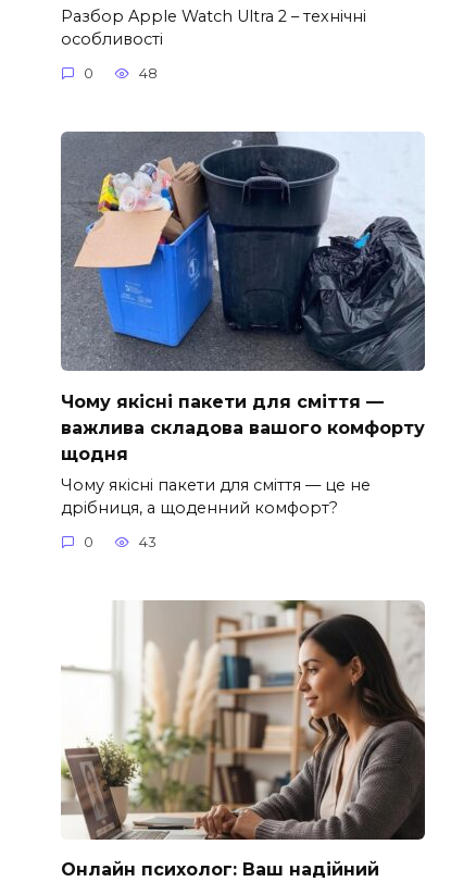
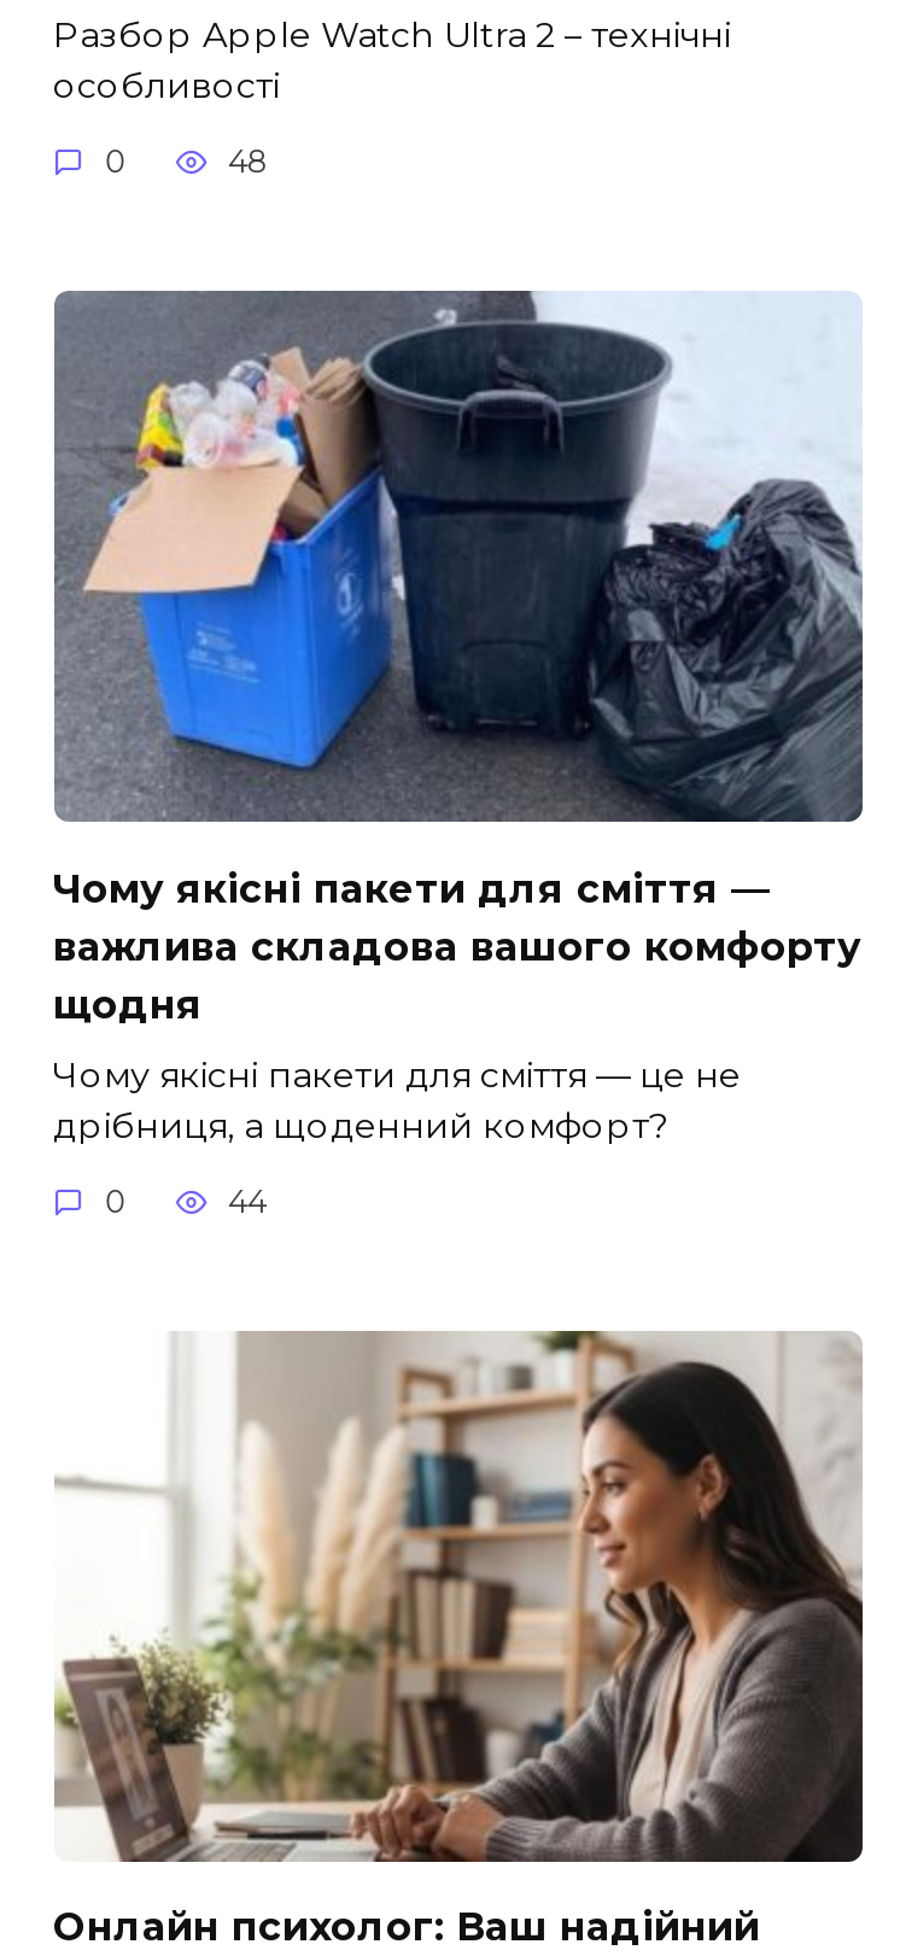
[139,534,156,550] 43 -> [228,1184,267,1220] 44

